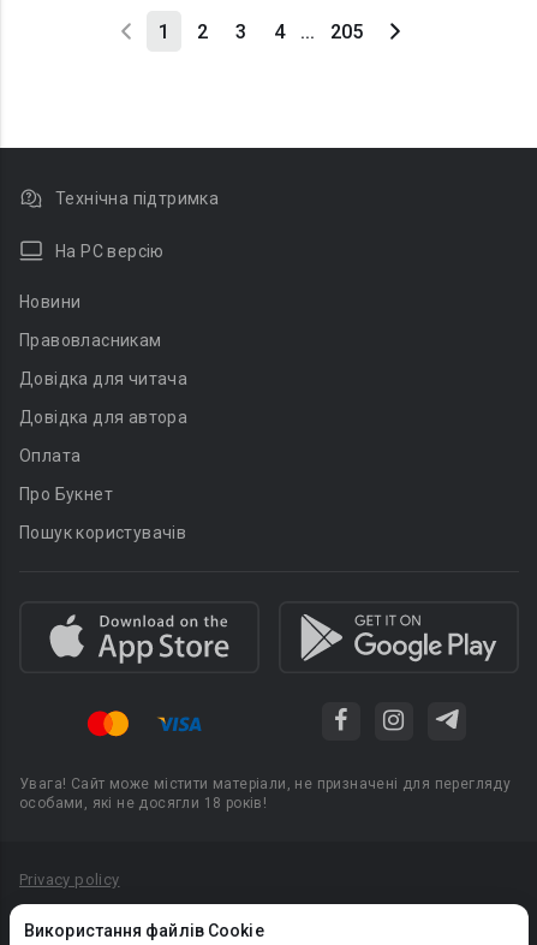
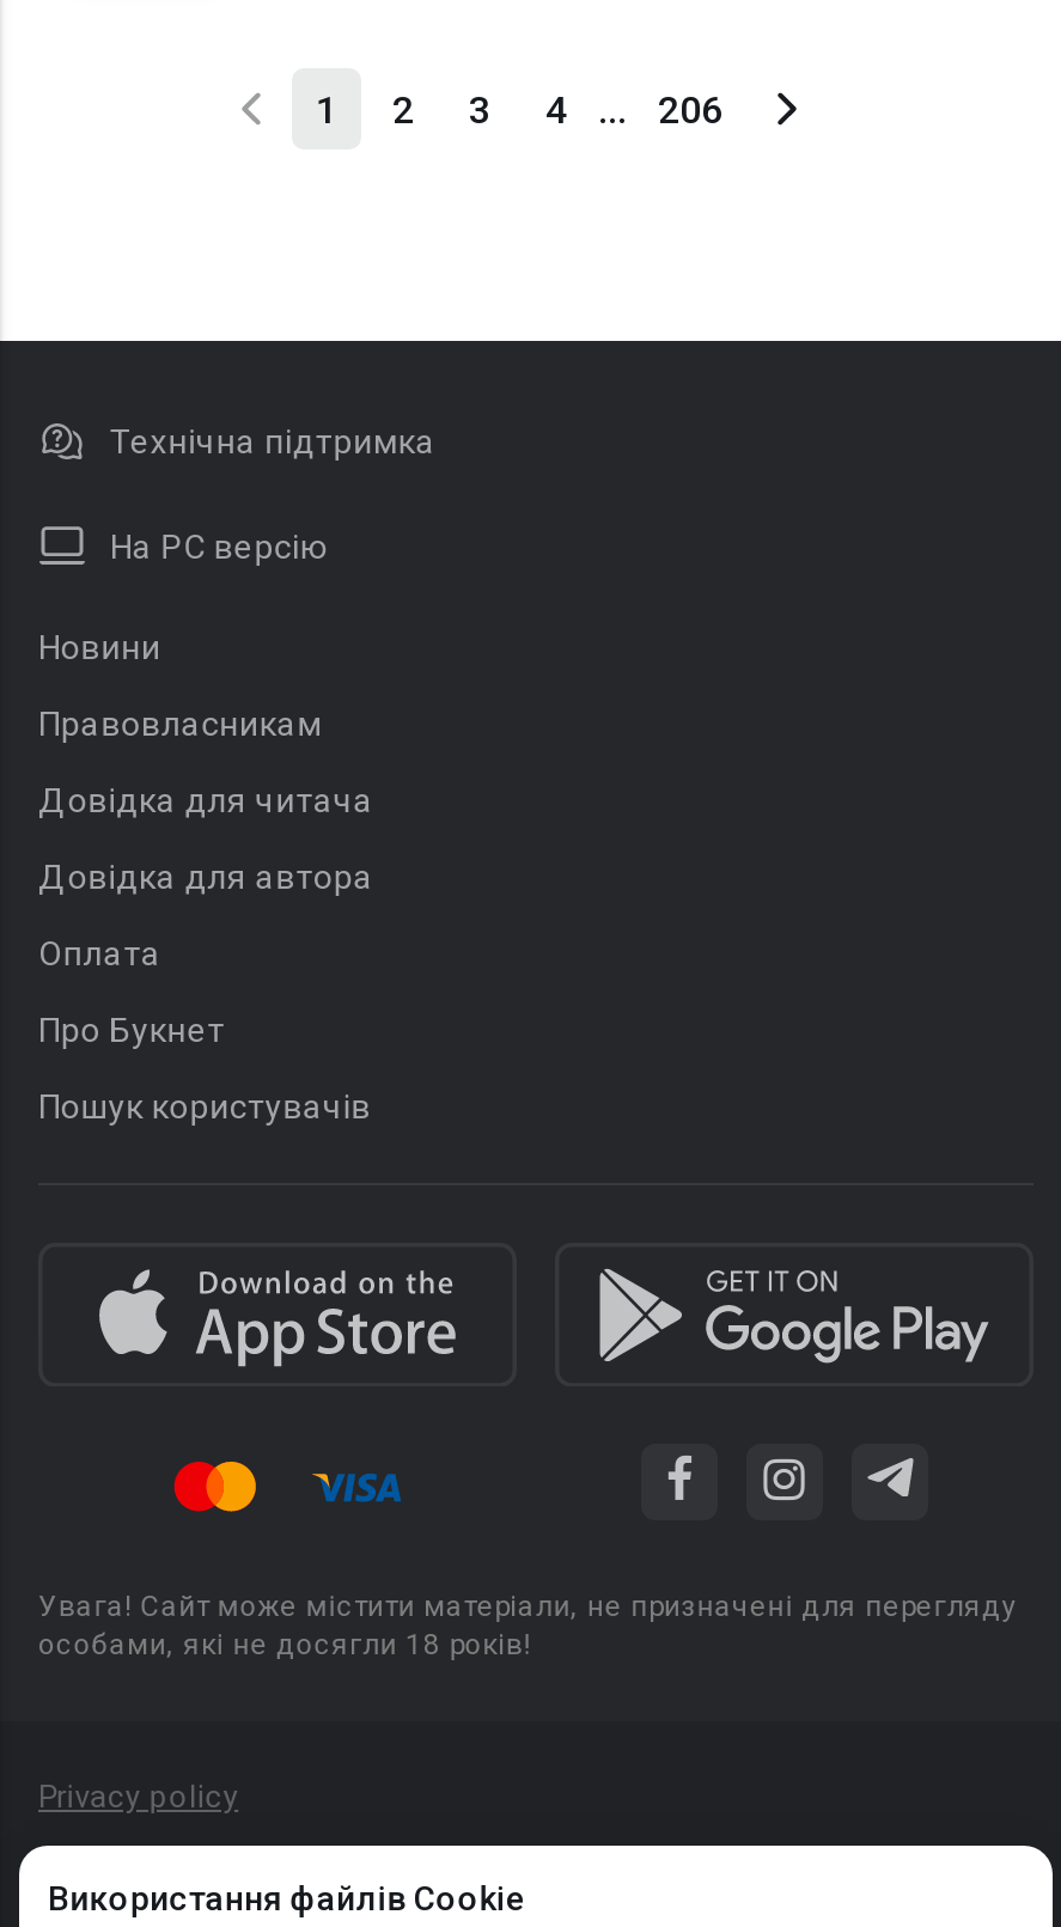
[330,20,363,43] 205 -> [658,87,722,133] 206

